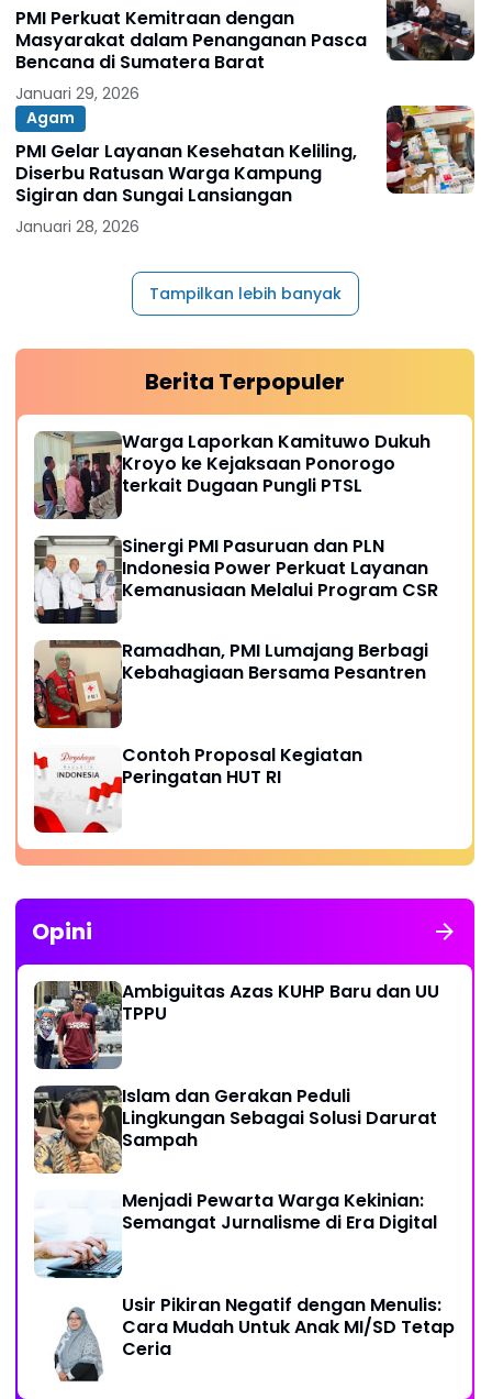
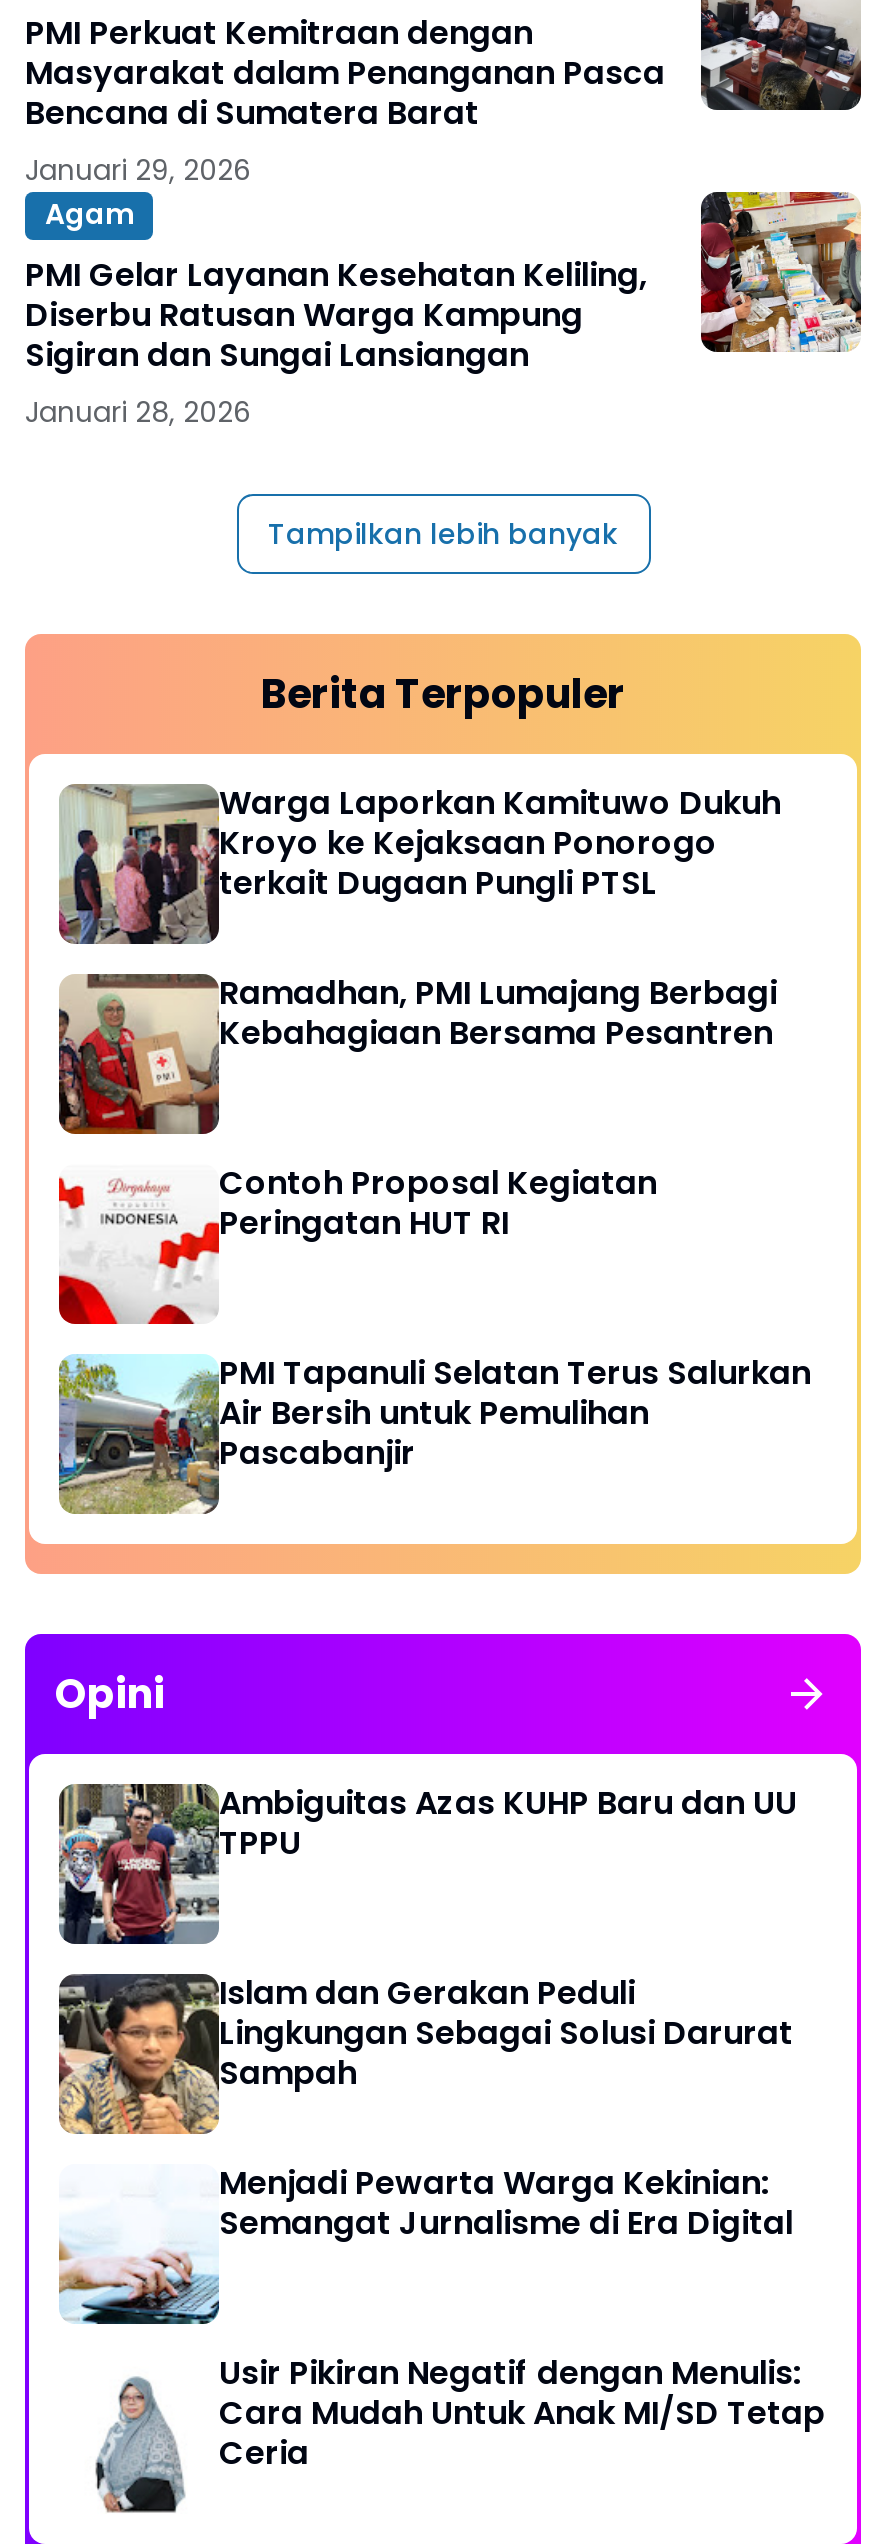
[34,533,438,625] [image] | Sinergi PMI Pasuruan dan PLN | Indonesia Power Perkuat Layanan | Kemanusiaan Melalui Program CSR -> none
moved [32,638,428,790] -> [55,970,777,1246]: [image] | Ramadhan, PMI Lumajang Berbagi | Kebahagiaan Bersama Pesantren | Contoh Proposal Kegiatan | Peringatan HUT RI
moved [33,751,119,834] -> [57,1176,213,1326]: [image]
none -> [57,1350,811,1516] [image] | PMI Tapanuli Selatan Terus Salurkan | Air Bersih untuk Pemulihan | Pascabanjir

